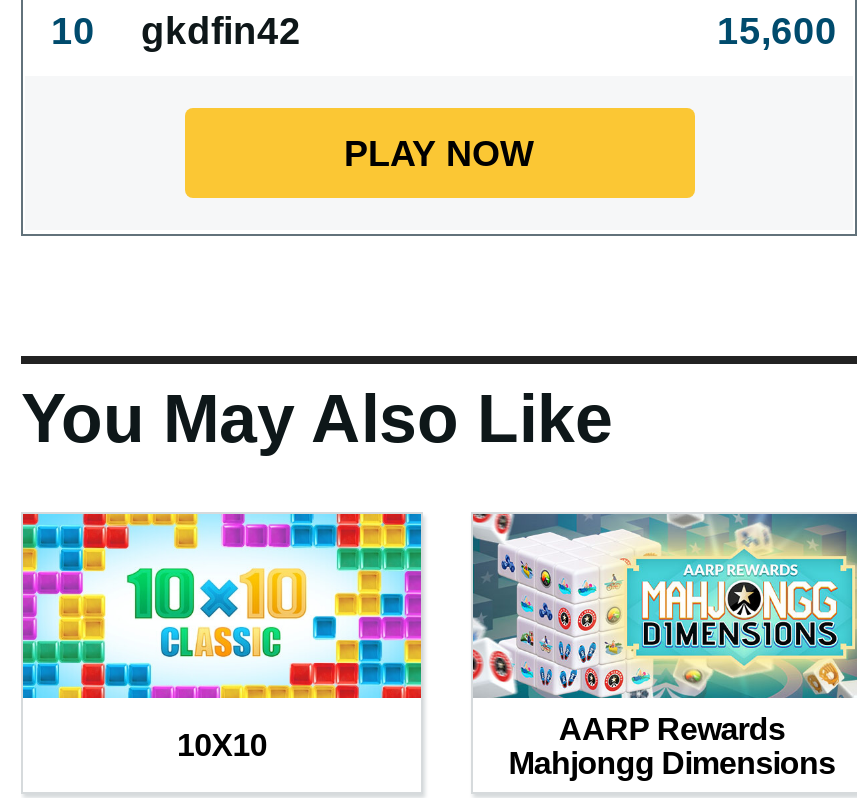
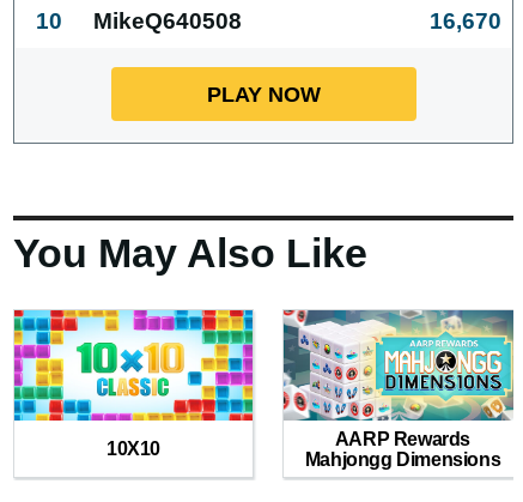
[141,10,837,52] gkdfin42 | 15,600 -> [93,8,501,34] MikeQ640508 | 16,670

